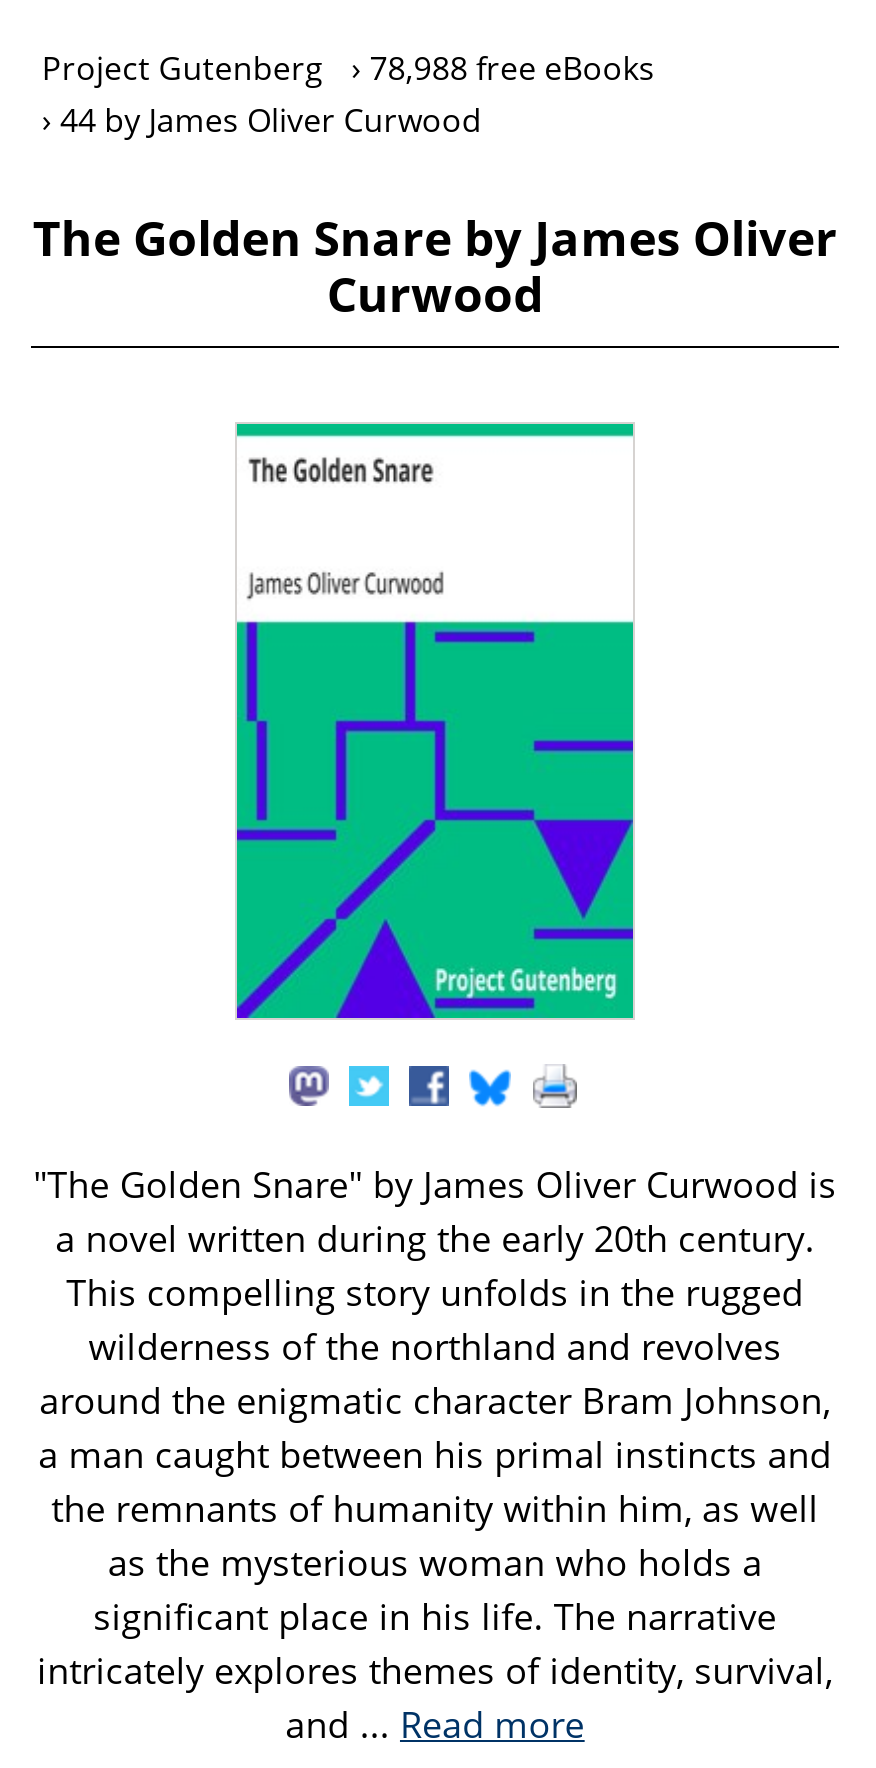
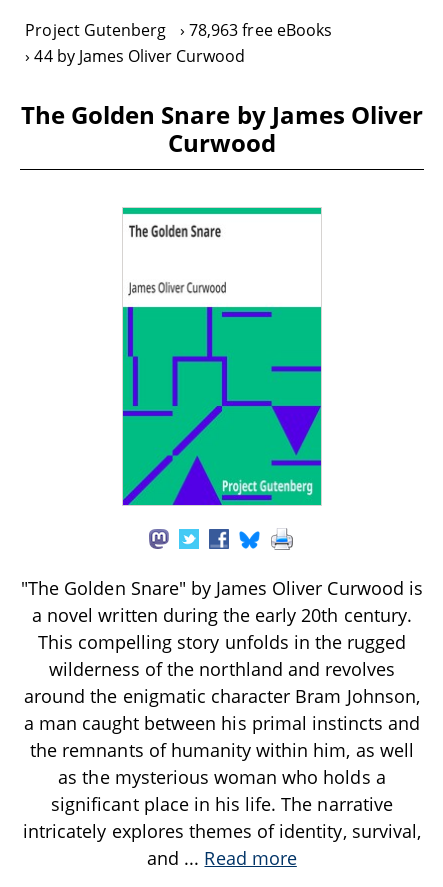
[42,46,655,90] Project Gutenberg 78,988 free eBooks -> [25,19,332,41] Project Gutenberg 78,963 free eBooks

